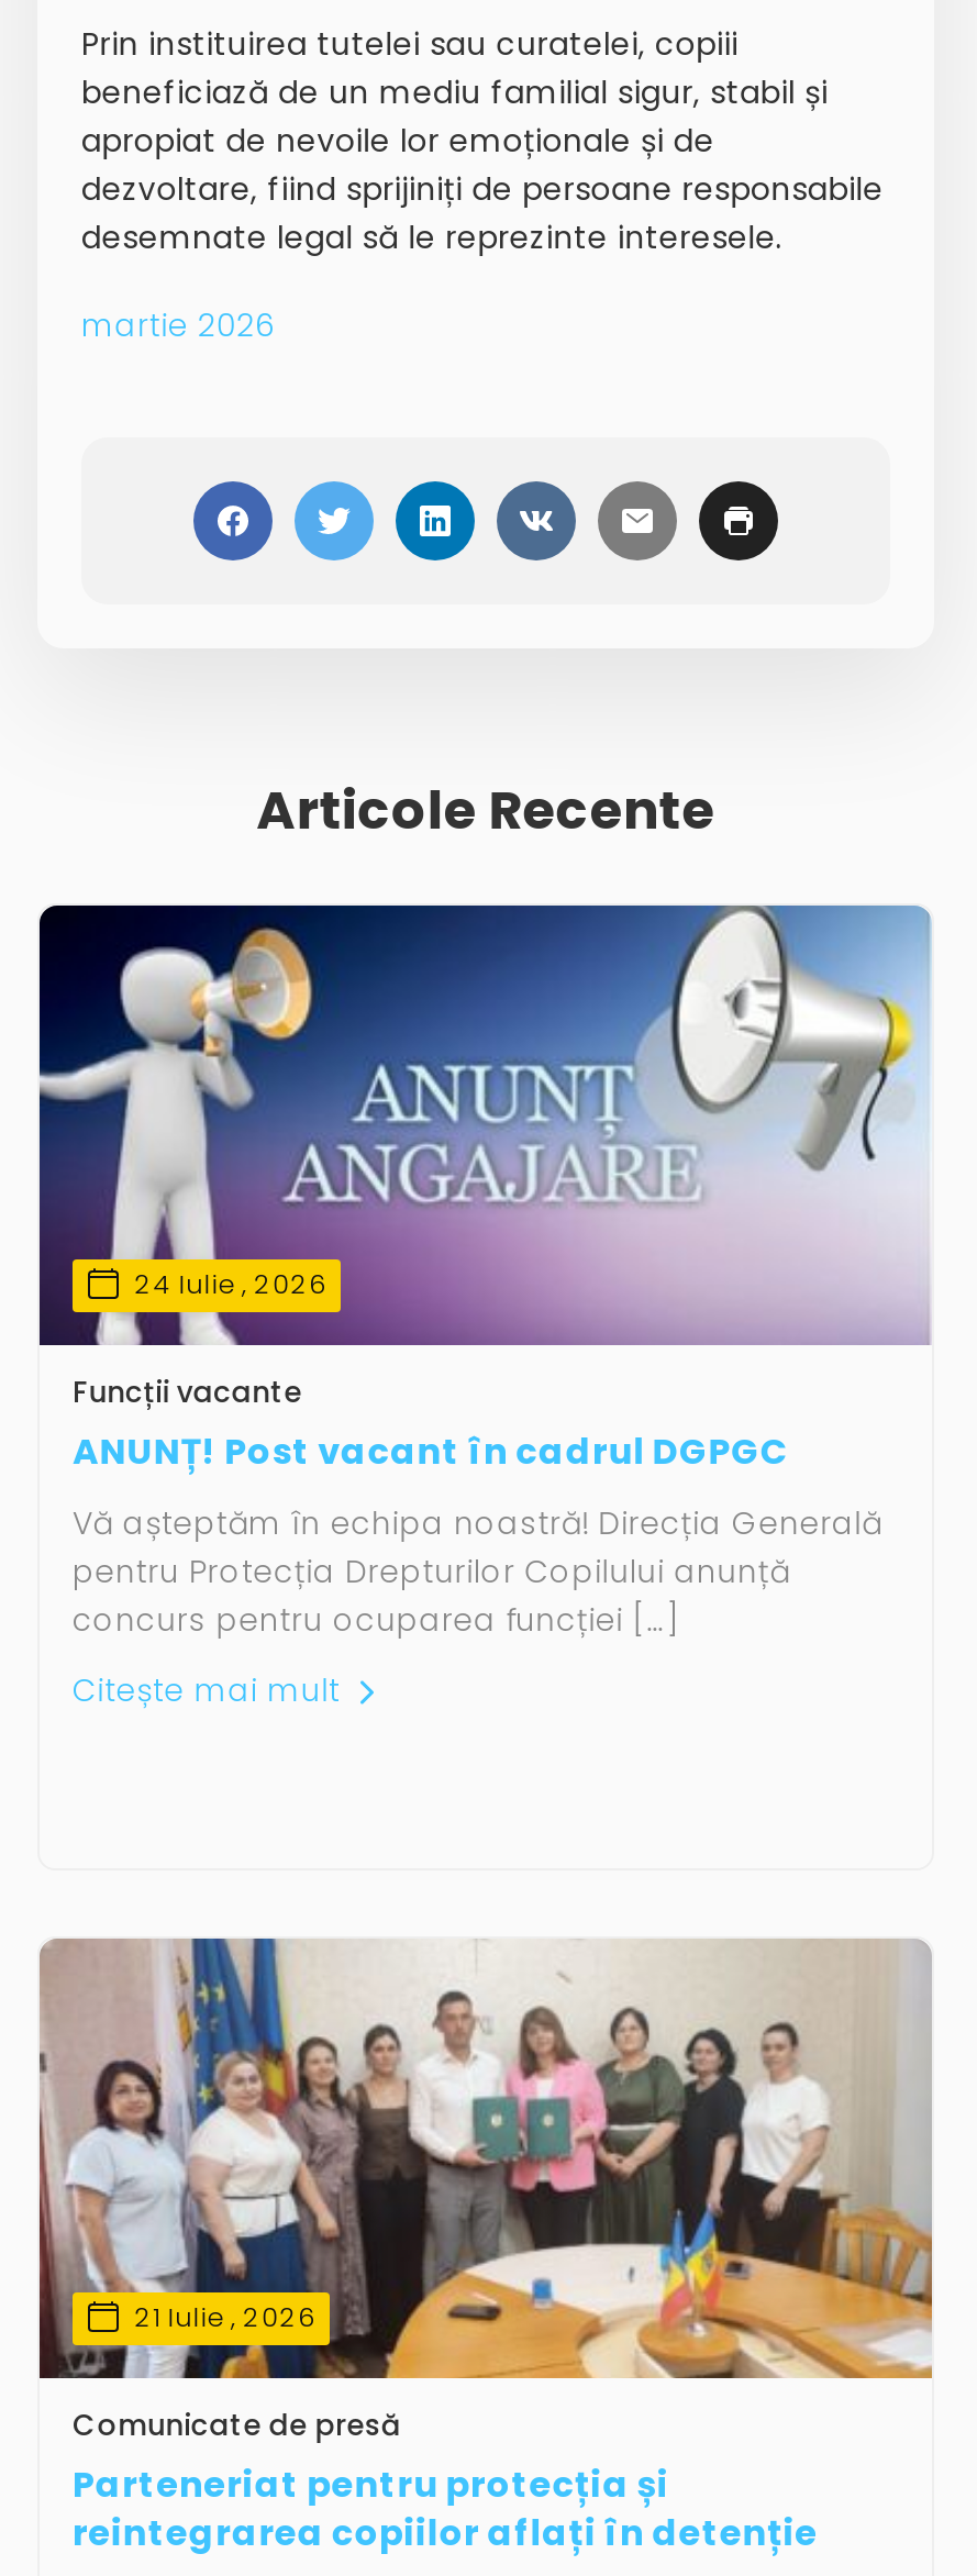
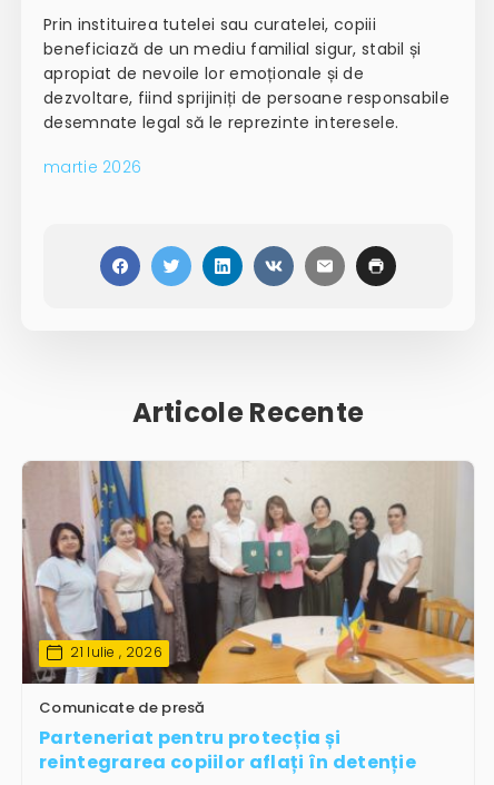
[37,903,930,1712] [image] | 24 Iulie , 2026 | Funcții vacante | ANUNȚ! Post vacant în cadrul DGPGC | Vă așteptăm în echipa noastră! Direcția Generală | pentru Protecția Drepturilor Copilului anunță | concurs pentru ocuparea funcției […] | Citește mai mult -> none

